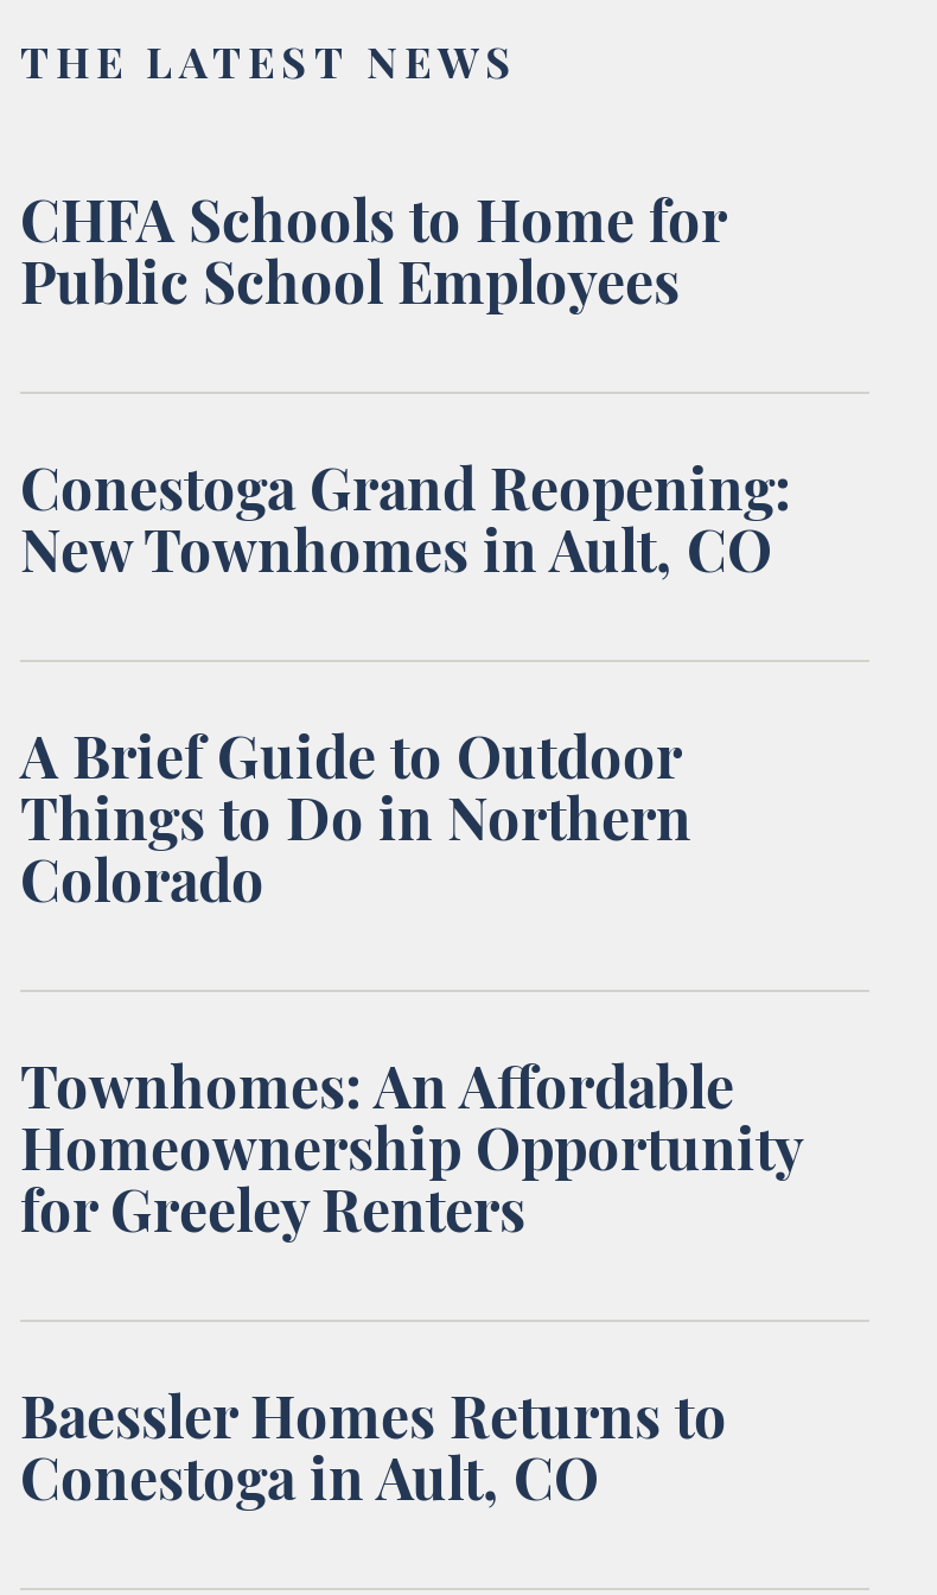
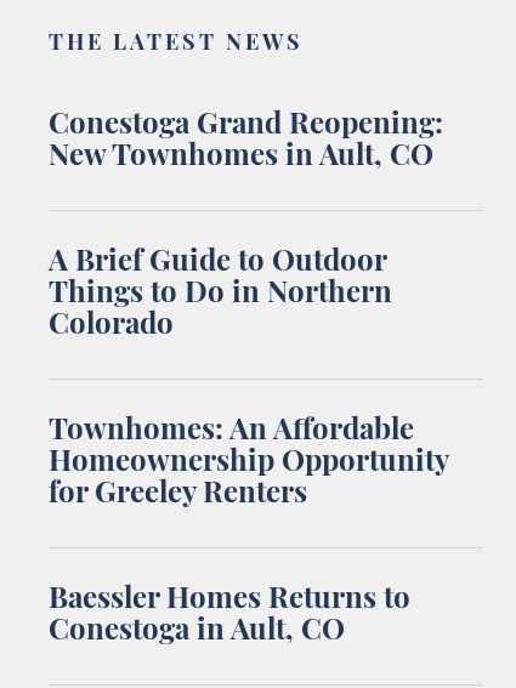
[20,199,725,318] CHFA Schools to Home for | Public School Employees -> none

